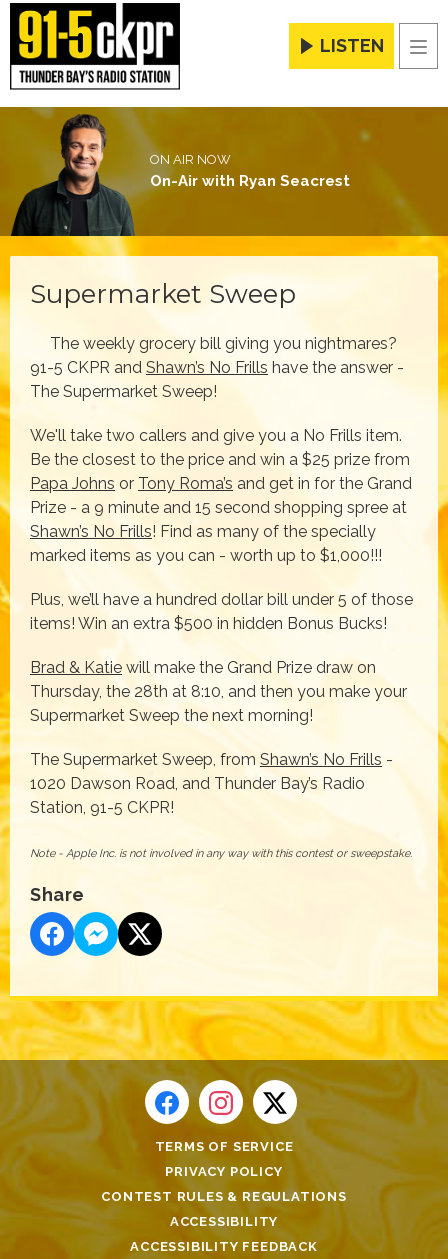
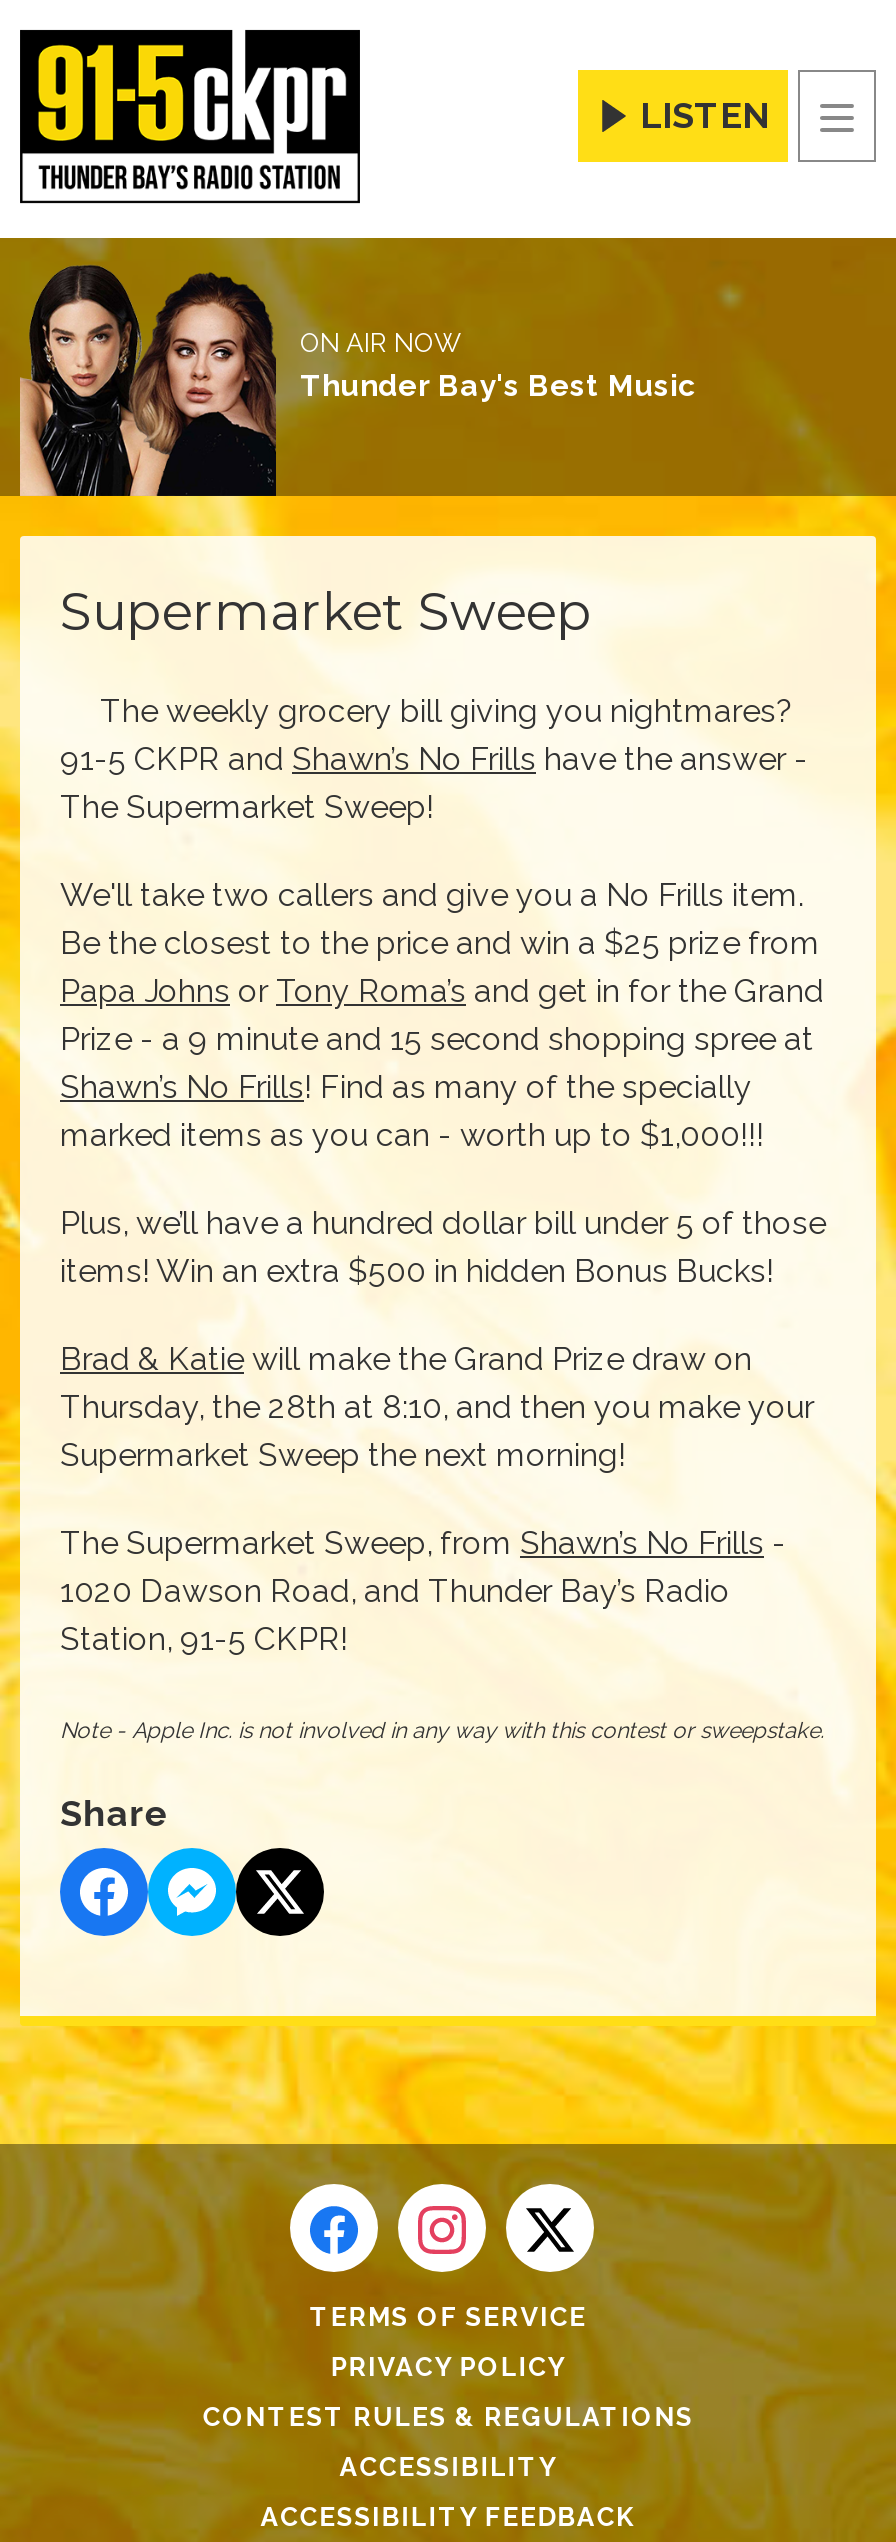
[10,114,350,237] [image] | On-Air with Ryan Seacrest -> [18,254,696,498] [image] | Thunder Bay's Best Music

